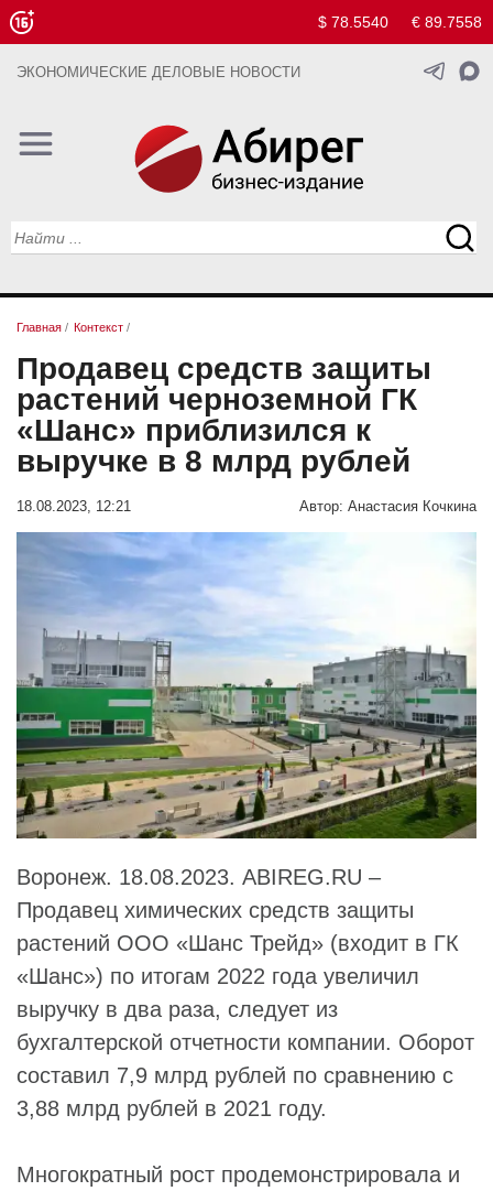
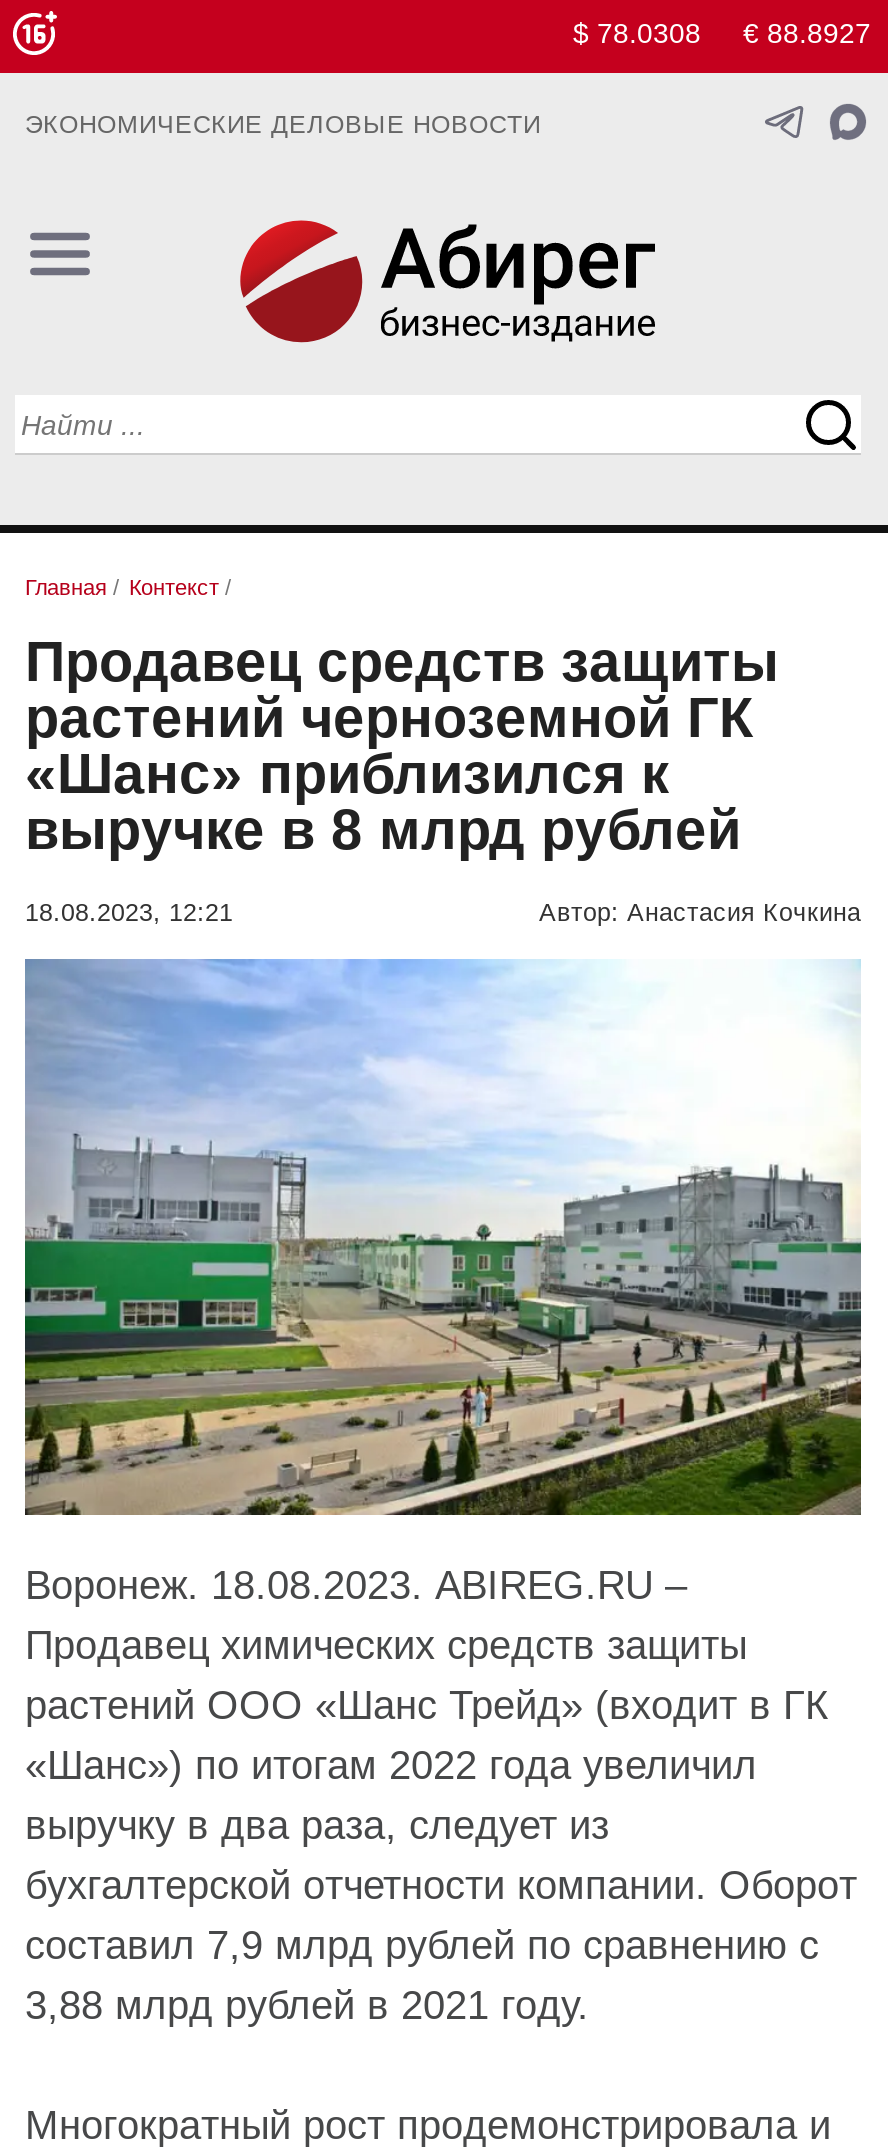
[318,13,388,31] $ 78.5540 -> [573,17,701,49] $ 78.0308
[412,13,482,31] € 89.7558 -> [743,17,871,49] € 88.8927

